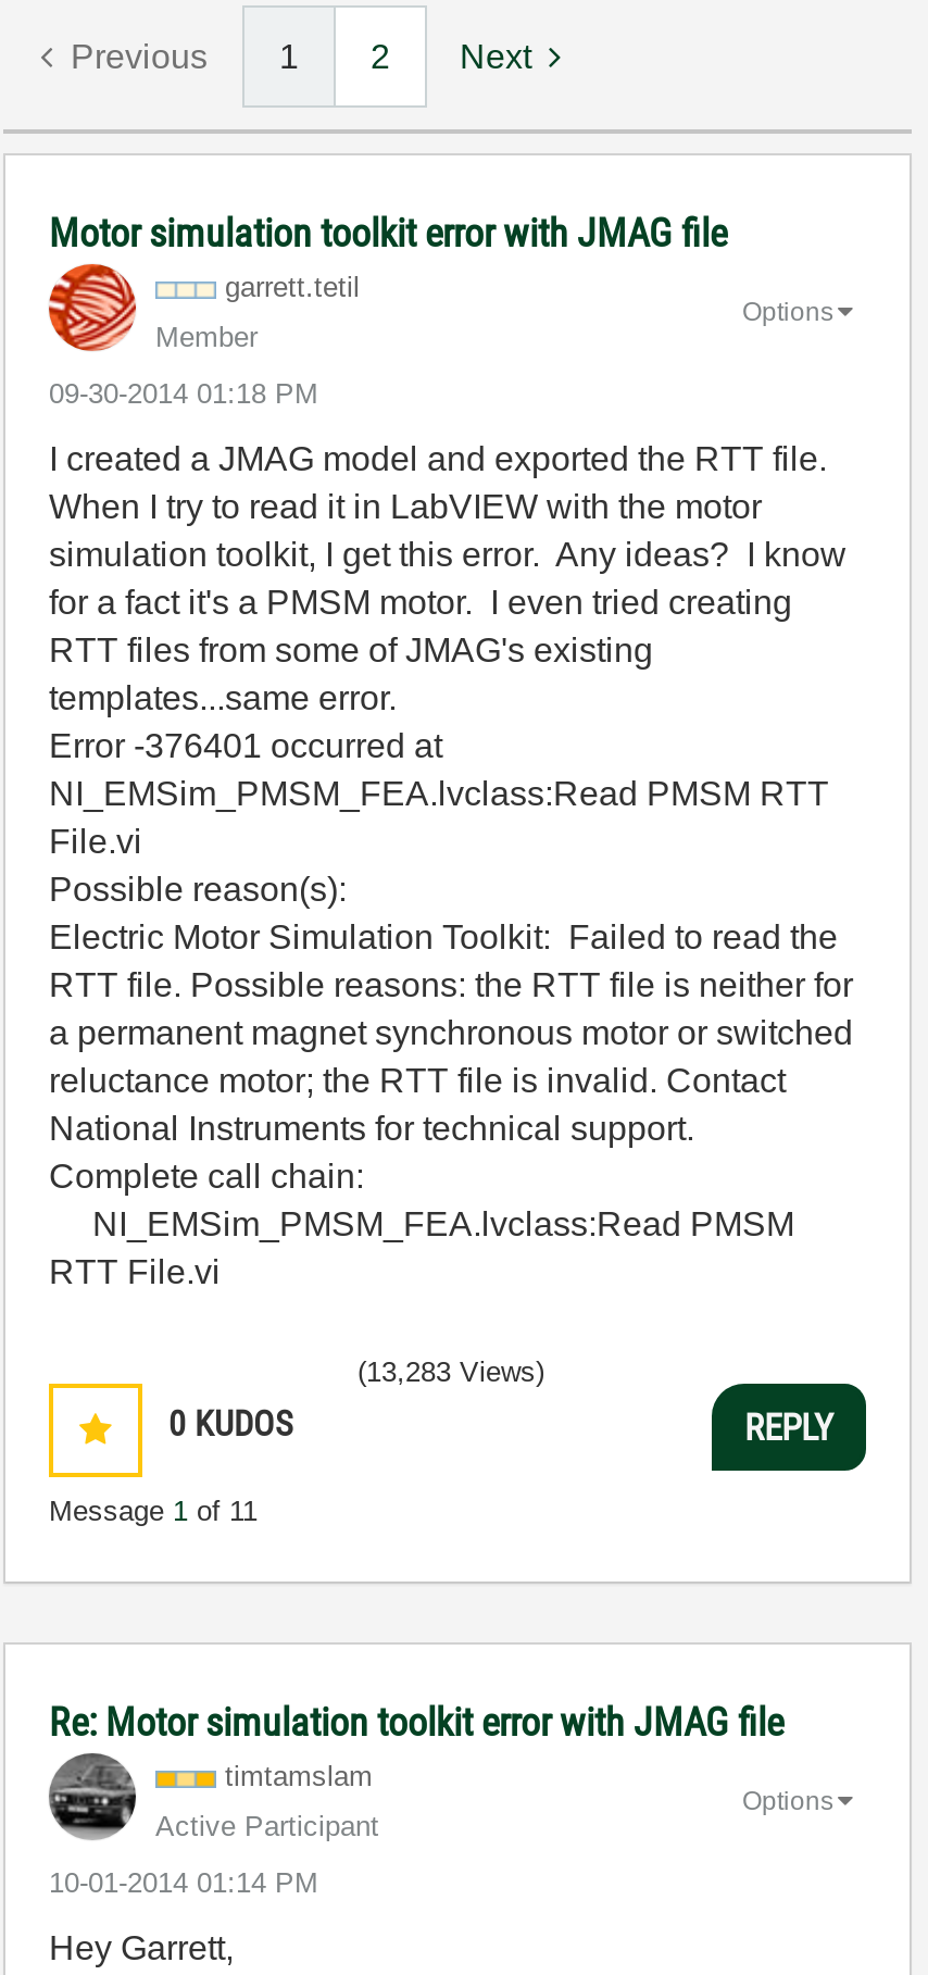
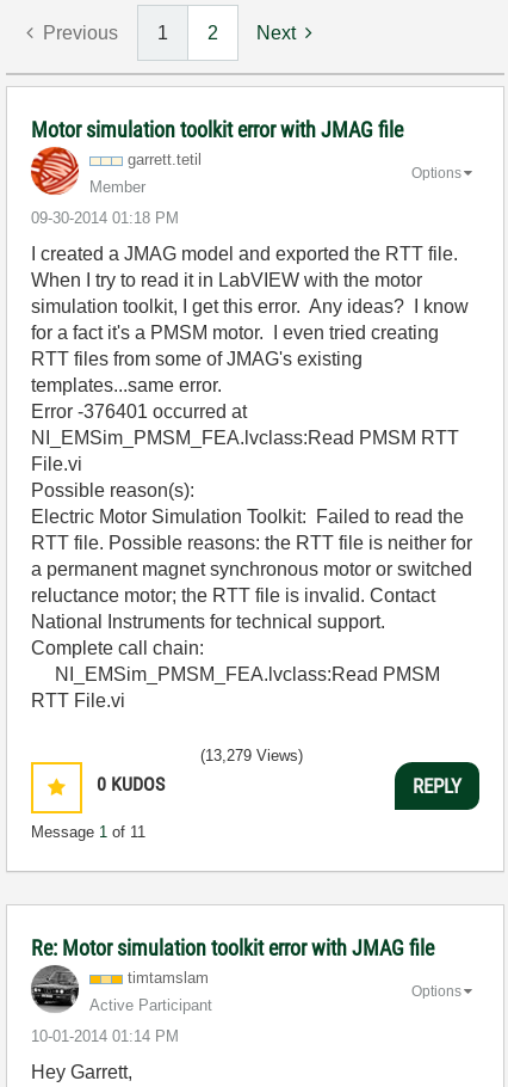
[358,1355,544,1388] (13,283 Views) -> [200,747,303,764] (13,279 Views)

